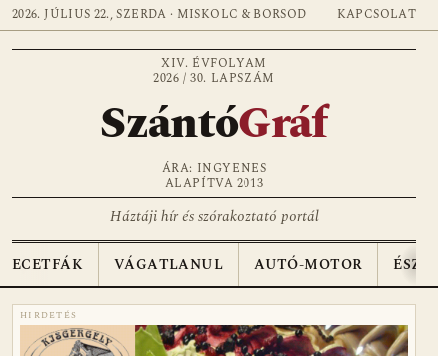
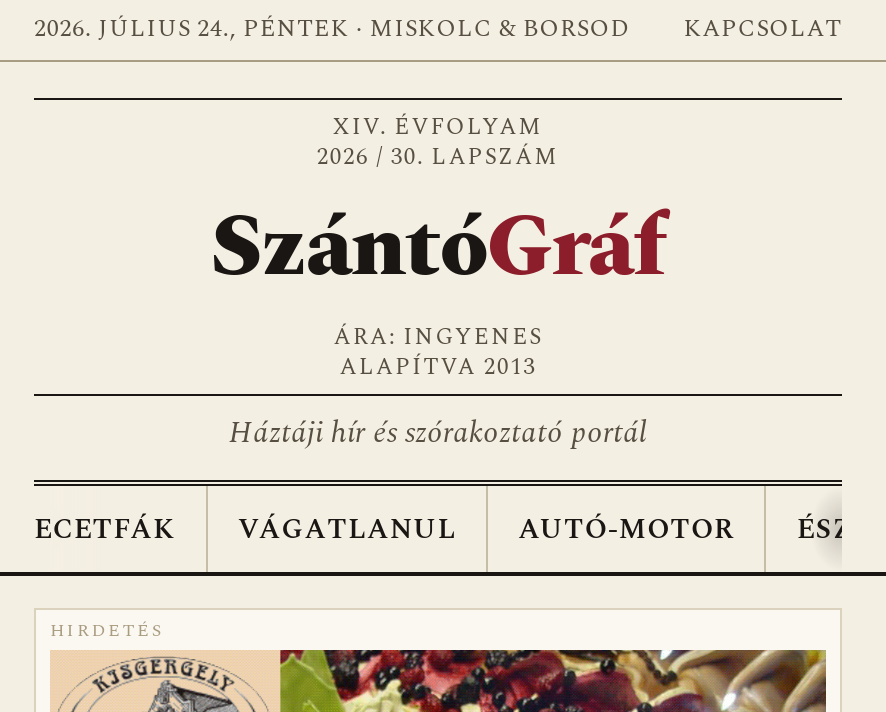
[12,5,306,24] 2026. JÚLIUS 22., SZERDA · MISKOLC & BORSOD -> [34,10,629,48] 2026. JÚLIUS 24., PÉNTEK · MISKOLC & BORSOD

